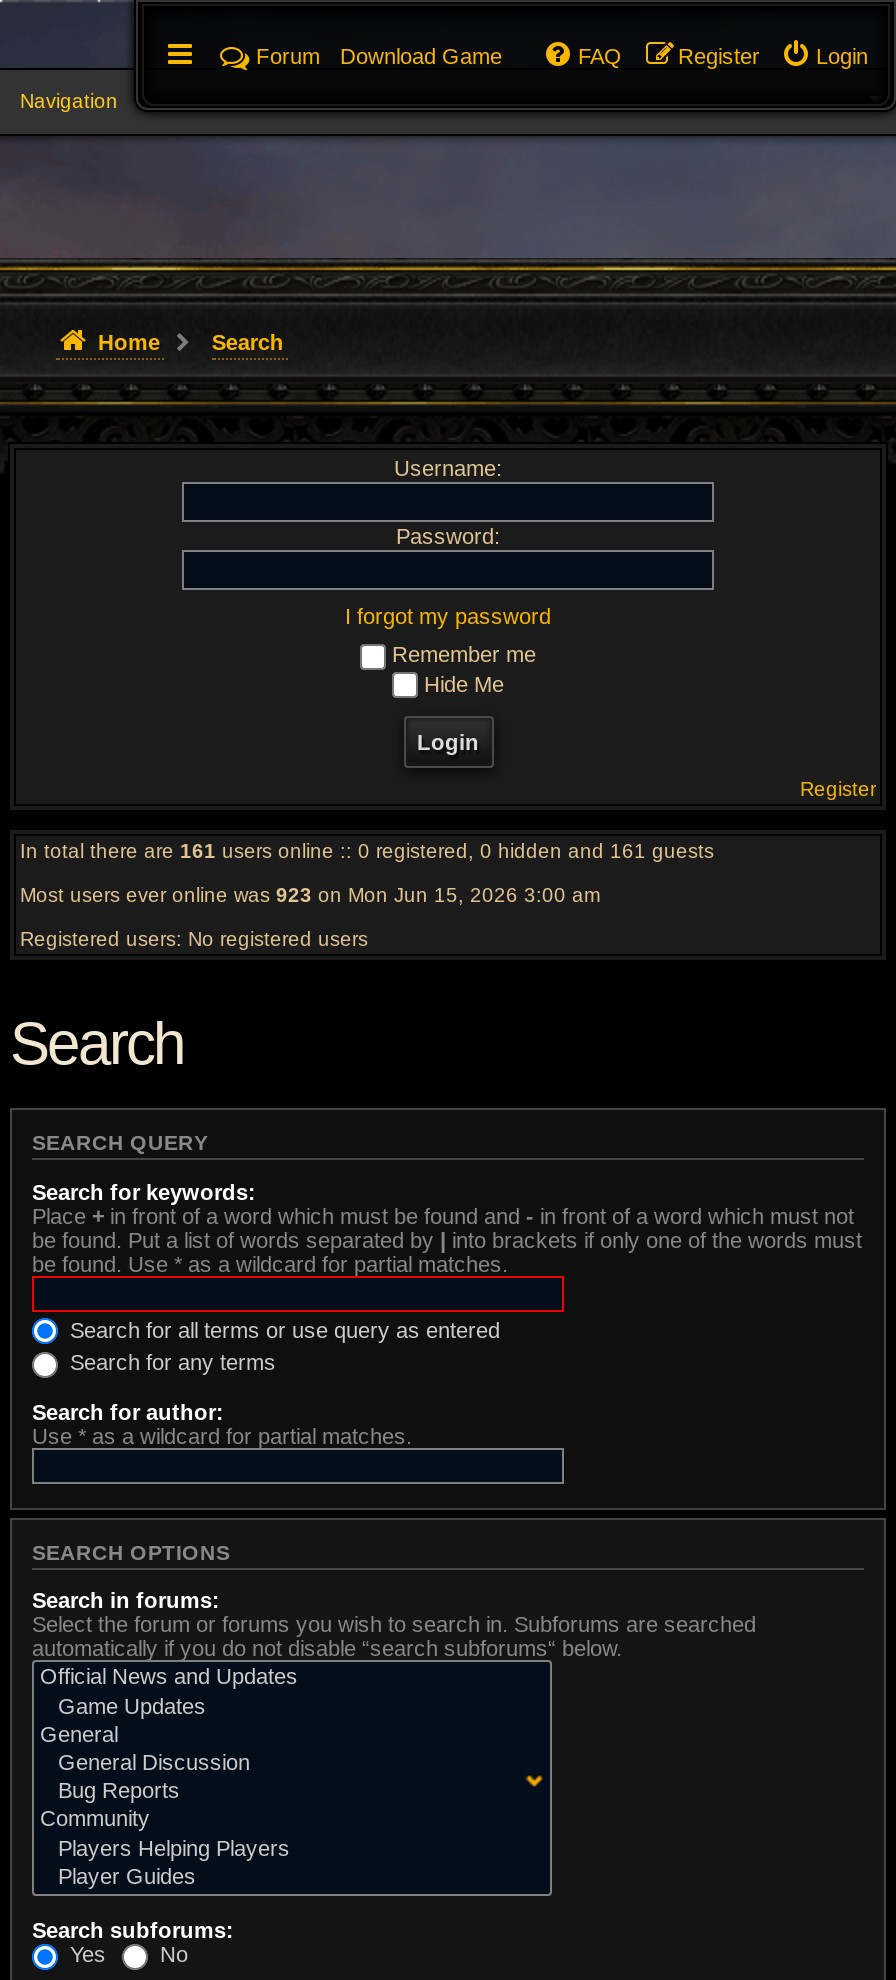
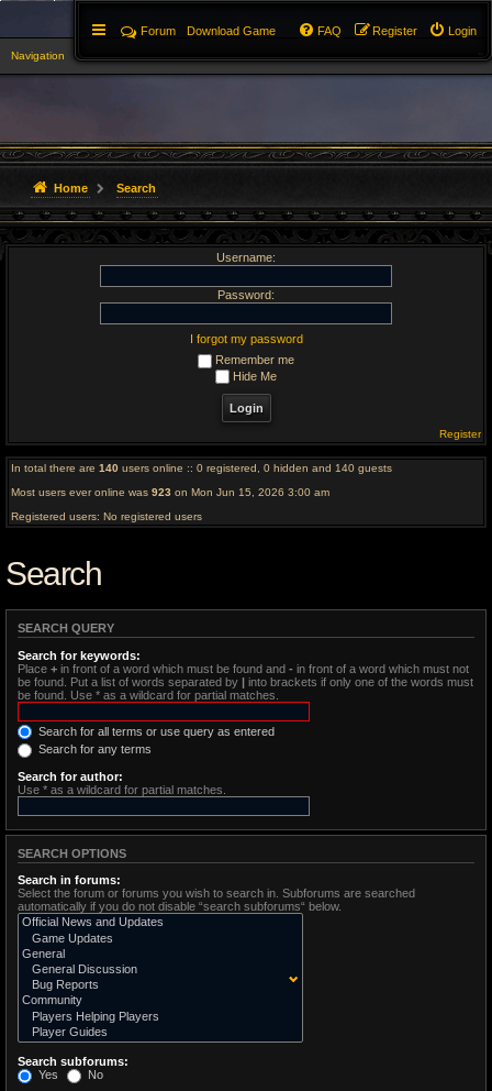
[20,840,714,862] In total there are 161 users online :: 0 registered, 0 hidden and 161 guests -> [11,462,392,474] In total there are 140 users online :: 0 registered, 0 hidden and 140 guests

